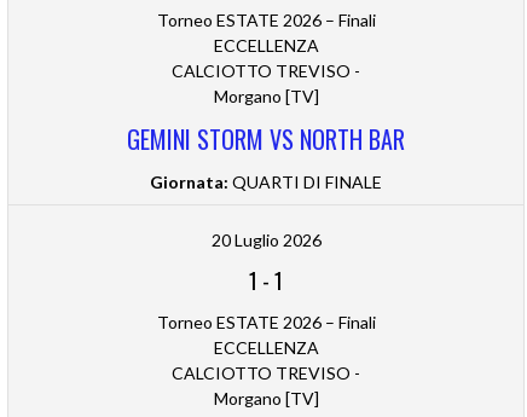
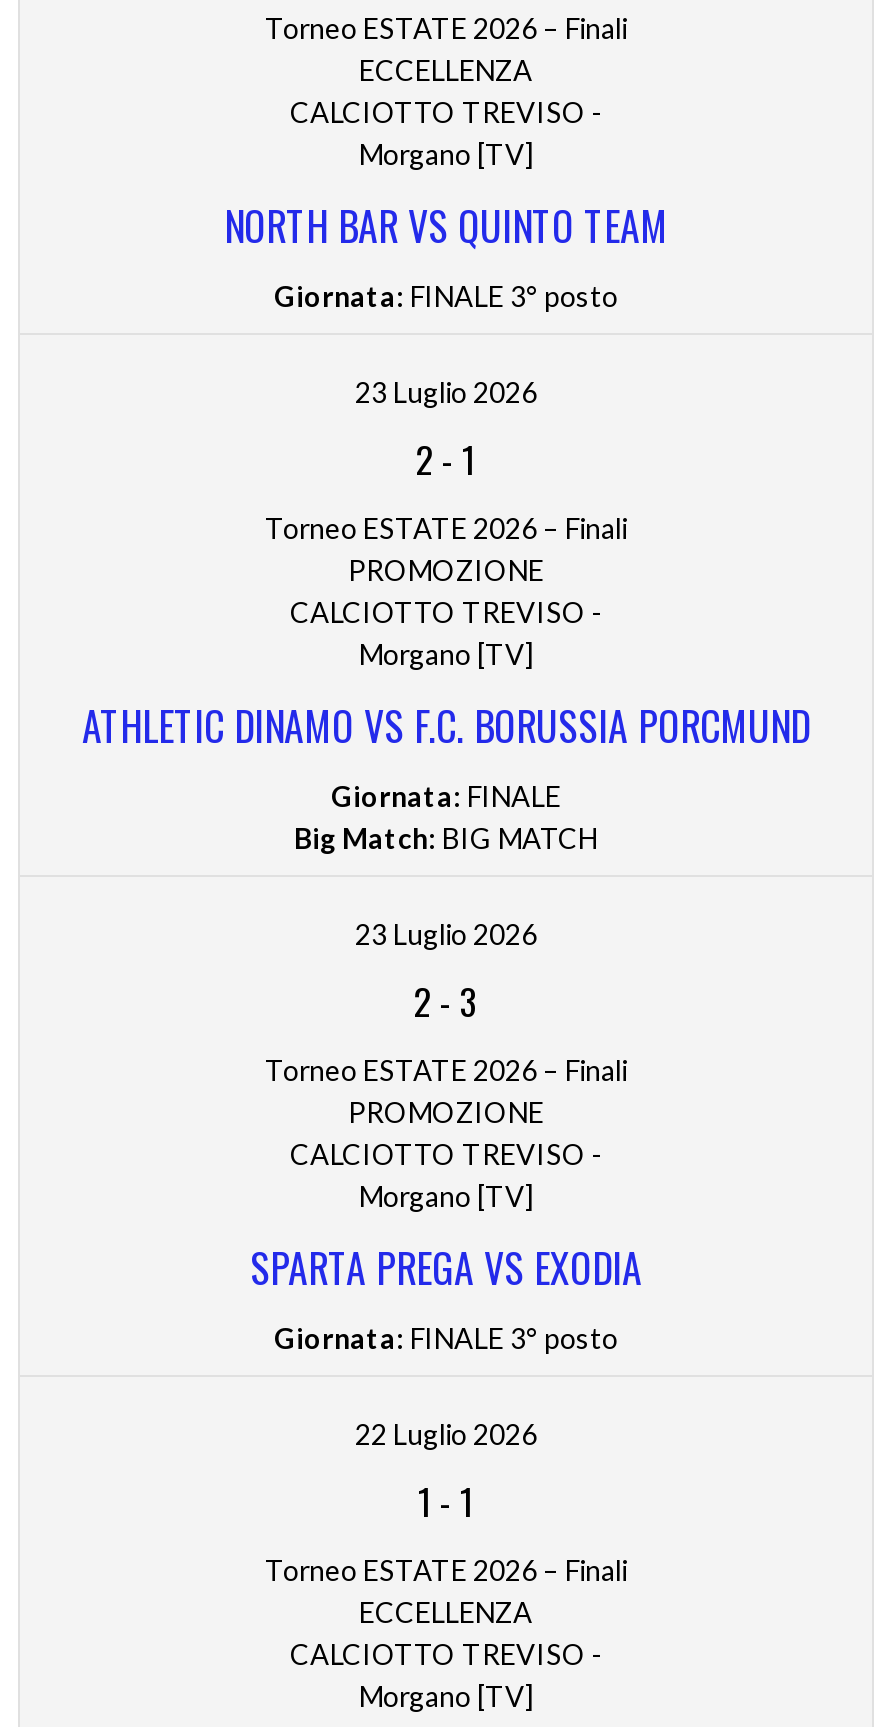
[127,121,405,250] GEMINI STORM VS NORTH BAR | Giornata: QUARTI DI FINALE | 20 Luglio 2026 -> [82,195,810,1451] NORTH BAR VS QUINTO TEAM | Giornata: FINALE 3° posto | 23 Luglio 2026 | 2 - 1 | Torneo ESTATE 2026 – Finali | PROMOZIONE | CALCIOTTO TREVISO - | Morgano [TV] | ATHLETIC DINAMO VS F.C. BORUSSIA PORCMUND | Giornata: FINALE | Big Match: BIG MATCH | 23 Luglio 2026 | 2 - 3 | Torneo ESTATE 2026 – Finali | PROMOZIONE | CALCIOTTO TREVISO - | Morgano [TV] | SPARTA PREGA VS EXODIA | Giornata: FINALE 3° posto | 22 Luglio 2026

